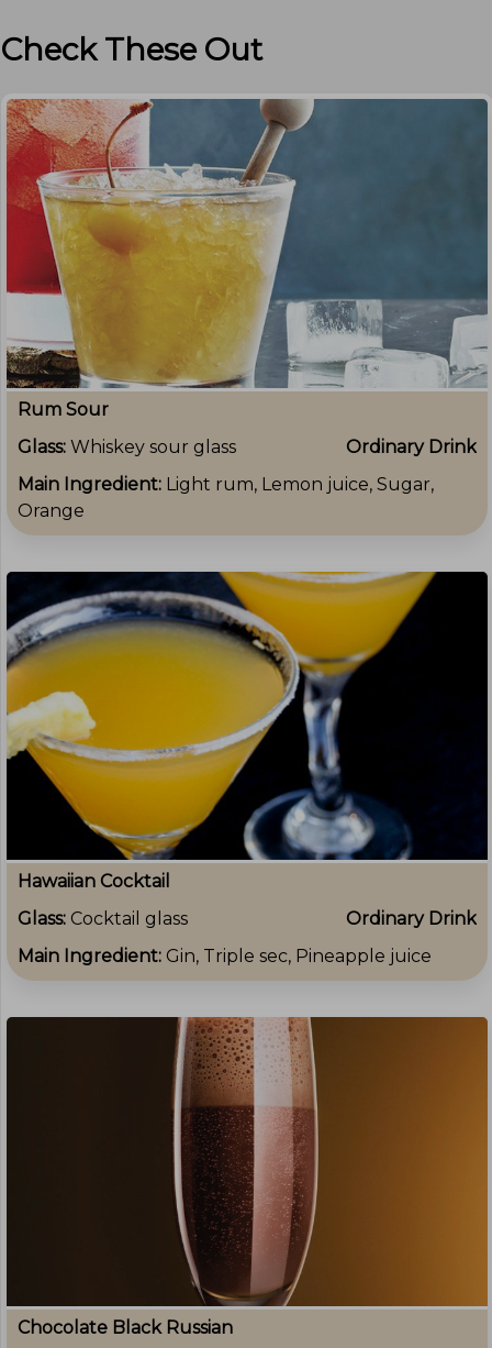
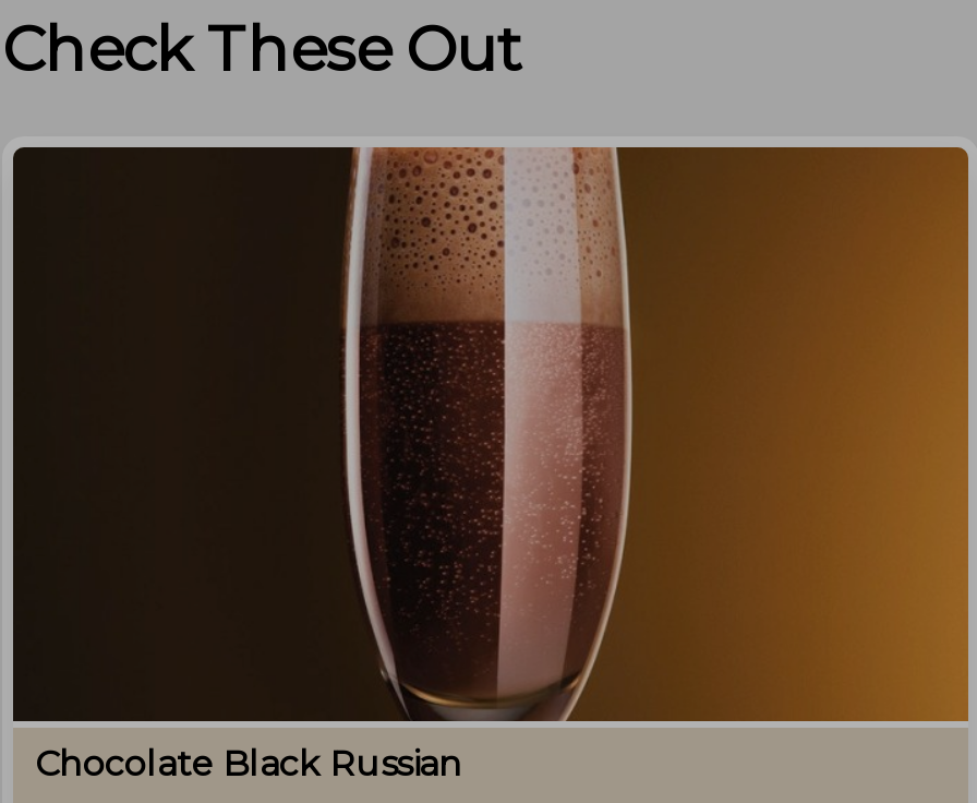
[5,98,489,521] [image] | Rum Sour | Glass: Whiskey sour glass | Ordinary Drink | Main Ingredient: Light rum, Lemon juice, Sugar, | Orange -> none
[5,571,489,967] [image] | Hawaiian Cocktail | Glass: Cocktail glass | Ordinary Drink | Main Ingredient: Gin, Triple sec, Pineapple juice -> none

